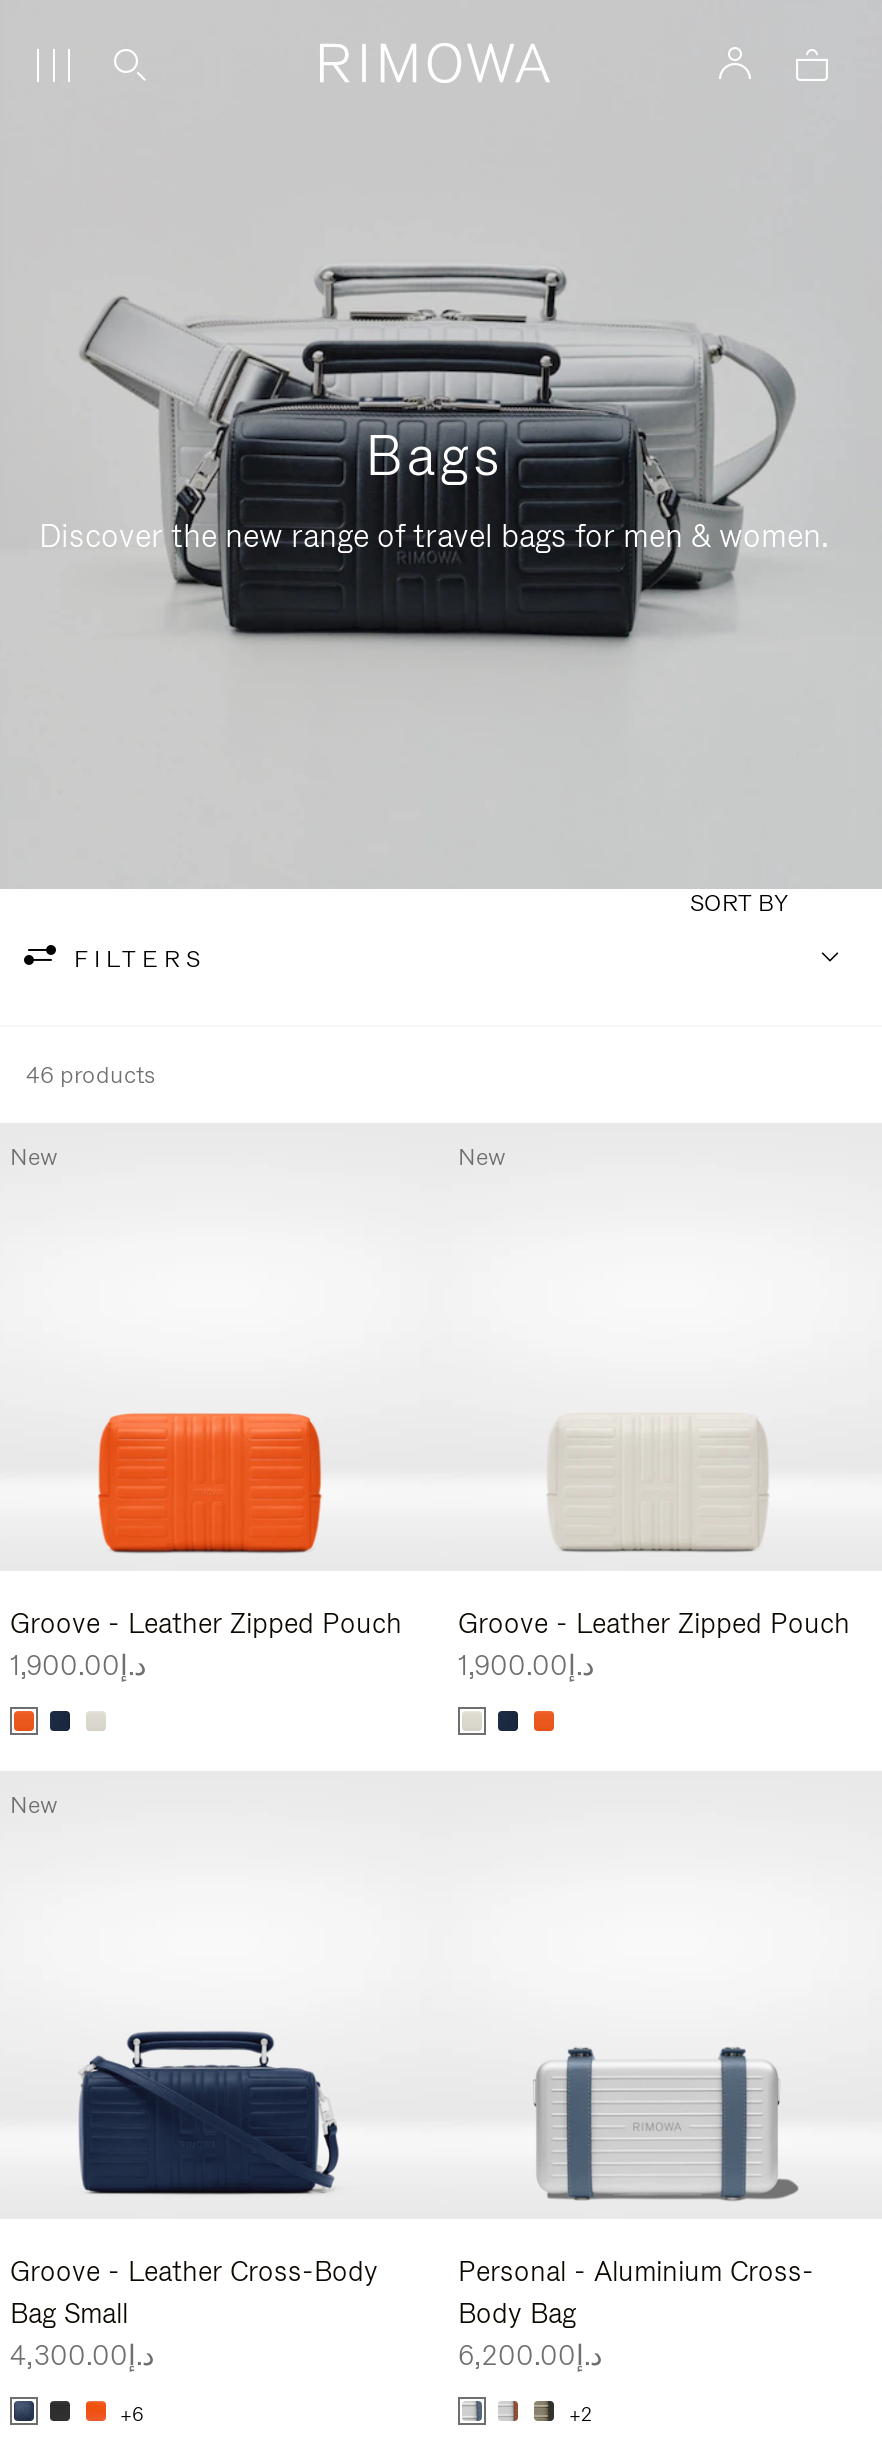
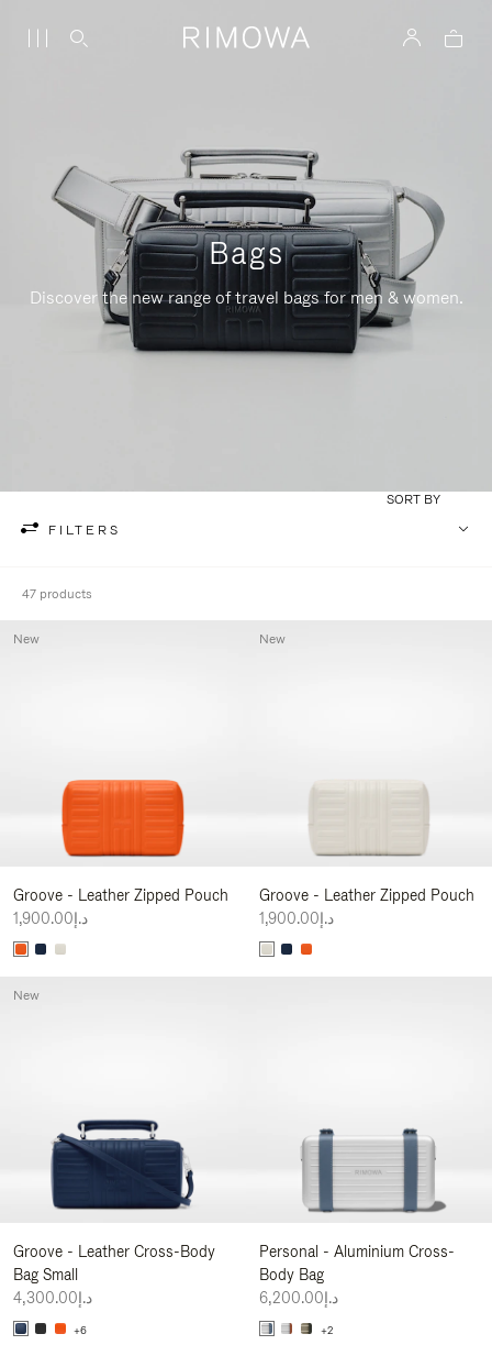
[26,1059,156,1091] 46 products -> [22,585,92,603] 47 products

